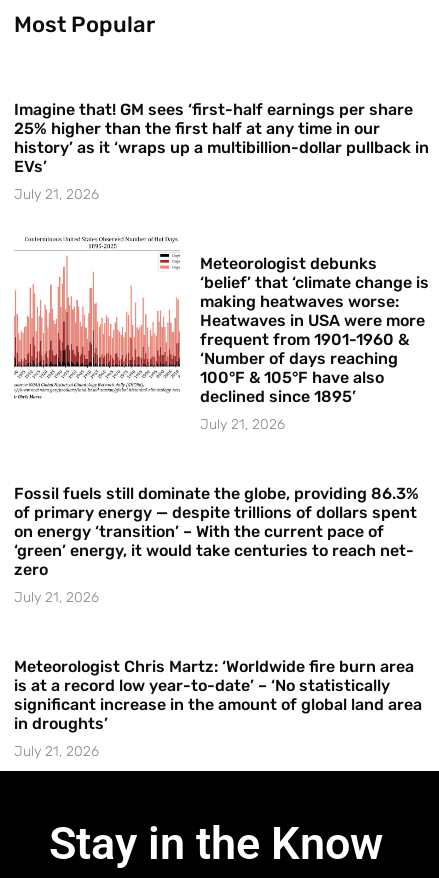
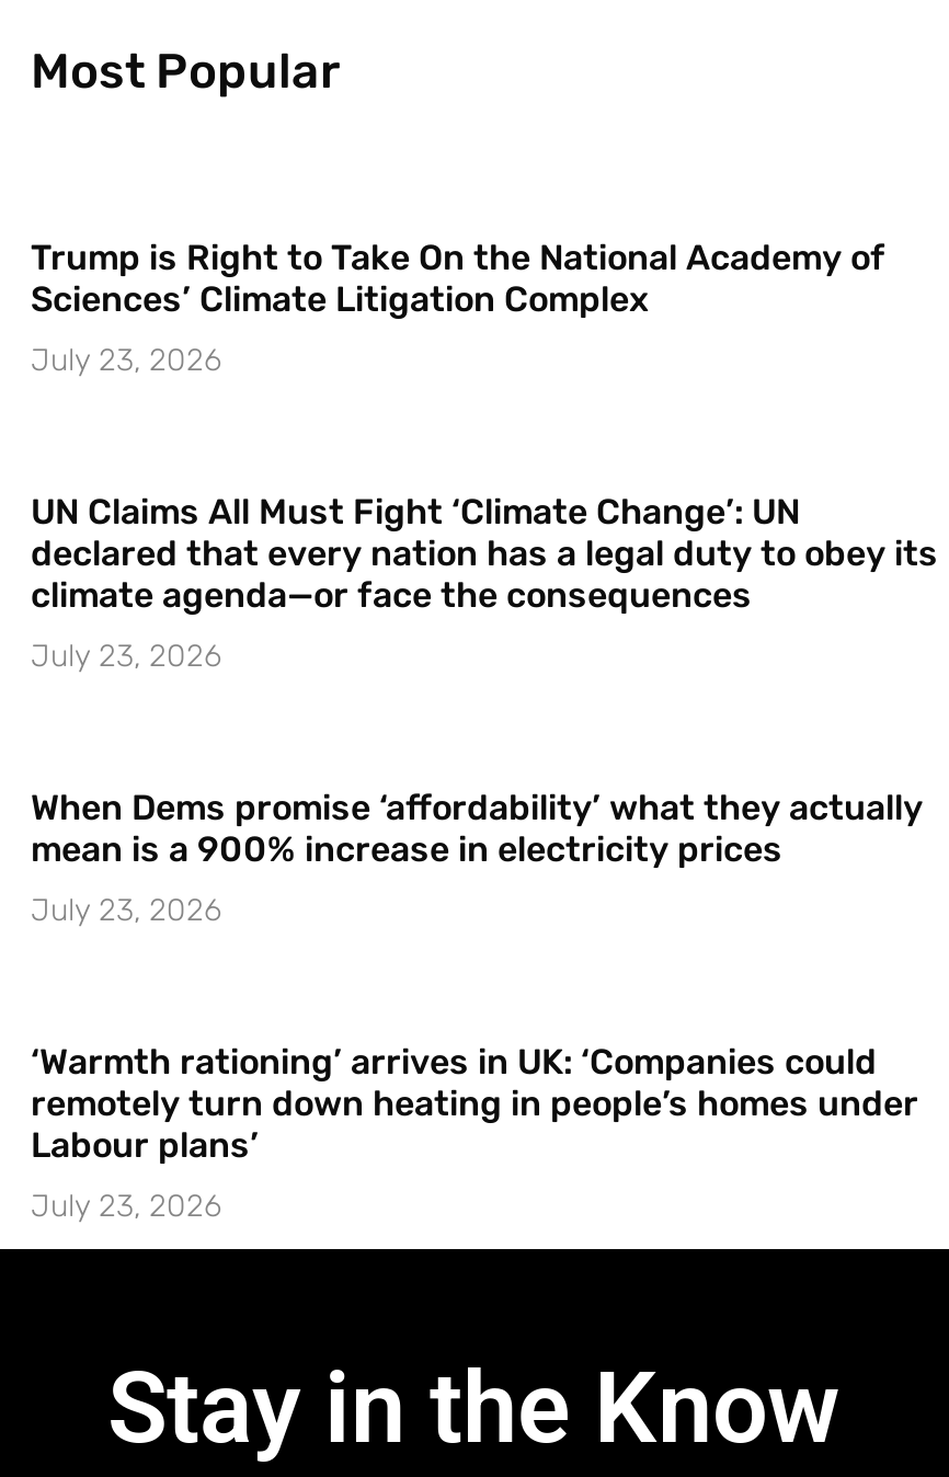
[14,100,429,176] Imagine that! GM sees ‘first-half earnings per share | 25% higher than the first half at any time in our | history’ as it ‘wraps up a multibillion-dollar pullback in | EVs’ -> [31,238,885,321] Trump is Right to Take On the National Academy of | Sciences’ Climate Litigation Complex
[14,186,99,203] July 21, 2026 -> [31,343,221,380] July 23, 2026
[200,254,429,406] Meteorologist debunks | ‘belief’ that ‘climate change is | making heatwaves worse: | Heatwaves in USA were more | frequent from 1901-1960 & | ‘Number of days reaching | 100°F & 105°F have also | declined since 1895’ -> [31,492,938,617] UN Claims All Must Fight ‘Climate Change’: UN | declared that every nation has a legal duty to obey its | climate agenda—or face the consequences
[200,416,285,433] July 21, 2026 -> [31,639,221,676] July 23, 2026
[14,484,419,579] Fossil fuels still dominate the globe, providing 86.3% | of primary energy — despite trillions of dollars spent | on energy ‘transition’ – With the current pace of | ‘green’ energy, it would take centuries to reach net- | zero -> [31,788,923,871] When Dems promise ‘affordability’ what they actually | mean is a 900% increase in electricity prices
[14,589,99,606] July 21, 2026 -> [31,893,221,930] July 23, 2026
[14,657,422,733] Meteorologist Chris Martz: ‘Worldwide fire burn area | is at a record low year-to-date’ – ‘No statistically | significant increase in the amount of global land area | in droughts’ -> [31,1042,918,1167] ‘Warmth rationing’ arrives in UK: ‘Companies could | remotely turn down heating in people’s homes under | Labour plans’
[14,743,99,760] July 21, 2026 -> [31,1189,221,1226] July 23, 2026

